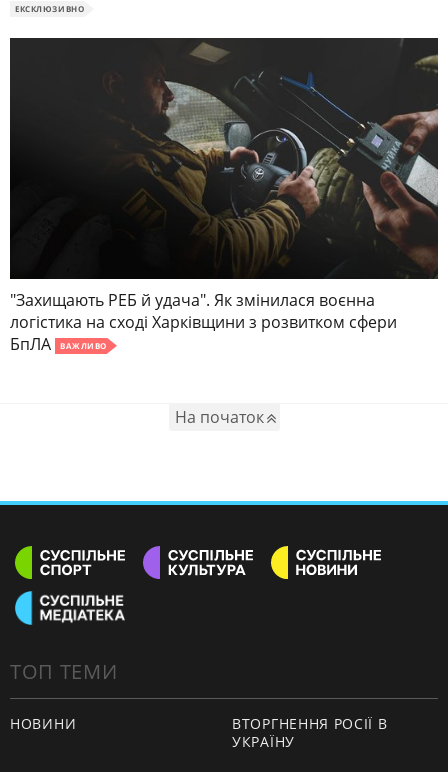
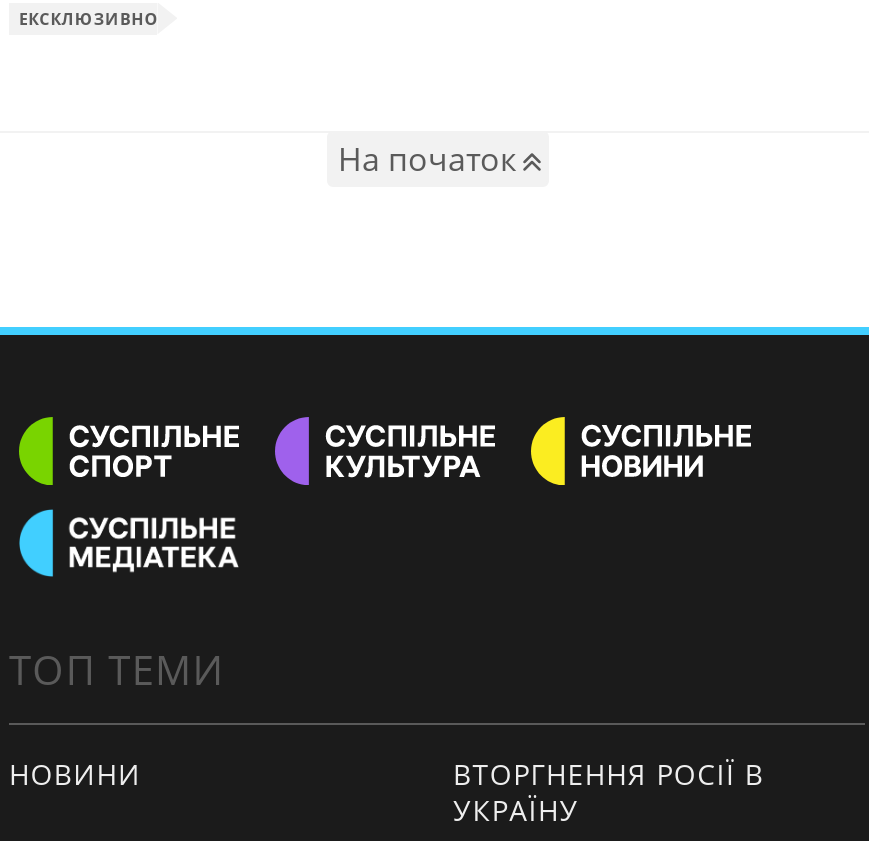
[9,37,439,355] [image] | "Захищають РЕБ й удача". Як змінилася воєнна | логістика на сході Харківщини з розвитком сфери | БпЛА | ВАЖЛИВО -> none

